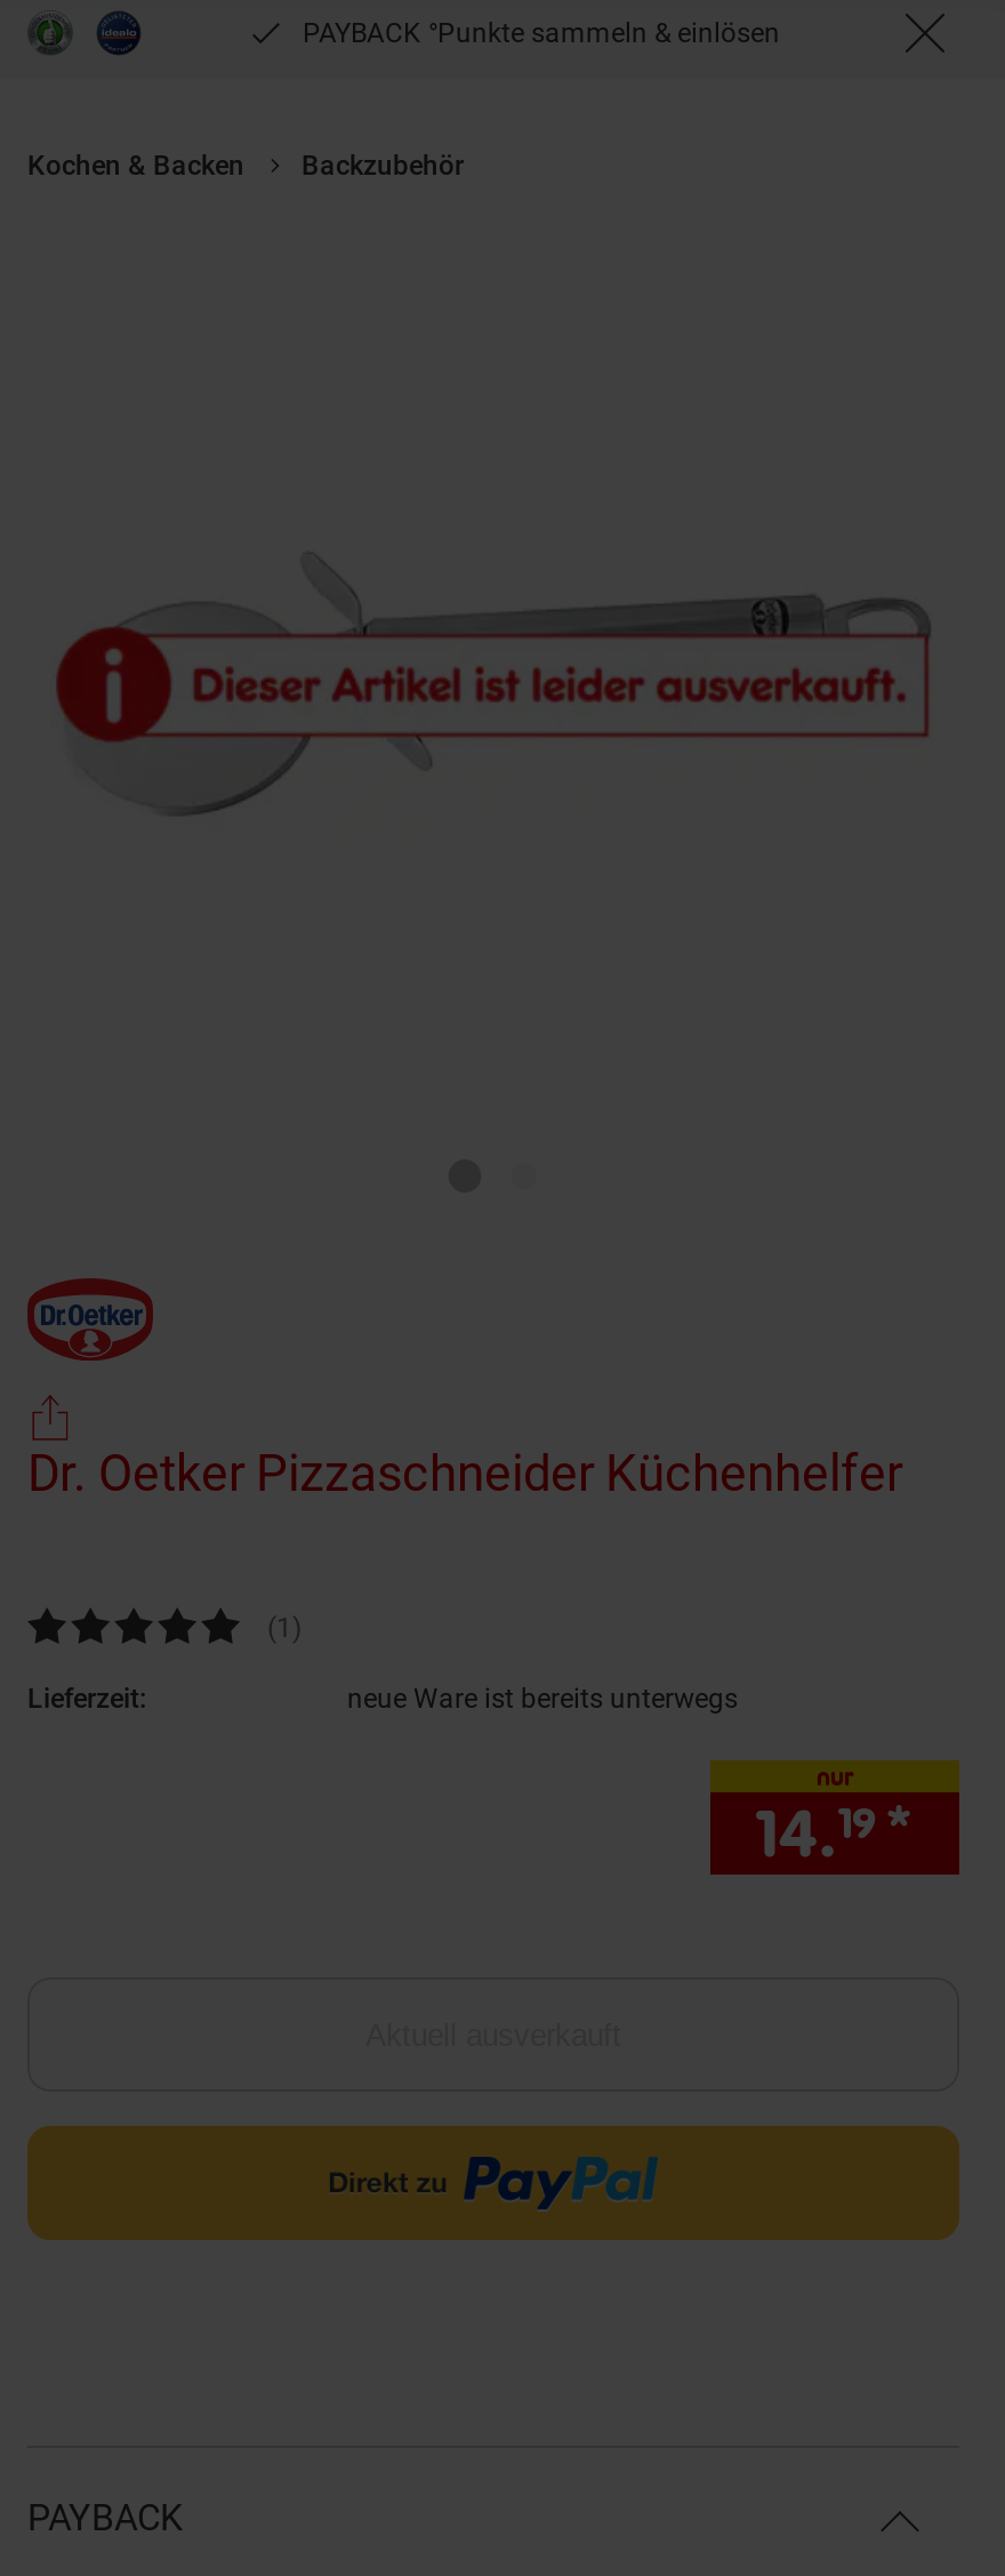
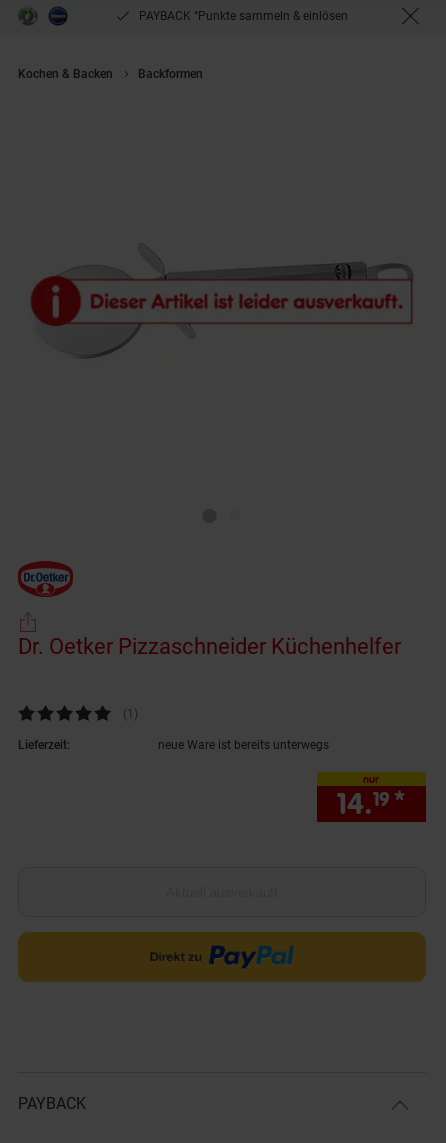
[301,150,464,182] Backzubehör -> [138,67,203,81] Backformen

